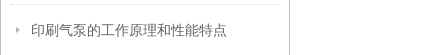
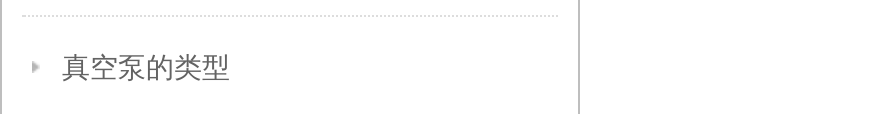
[31,22,227,38] 印刷气泵的工作原理和性能特点 -> [62,51,230,83] 真空泵的类型

